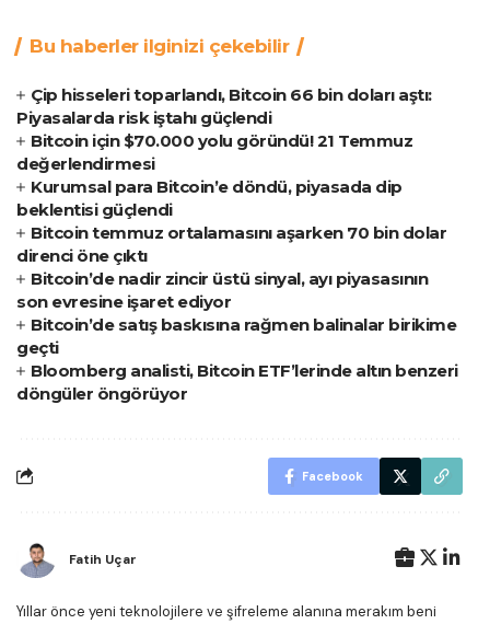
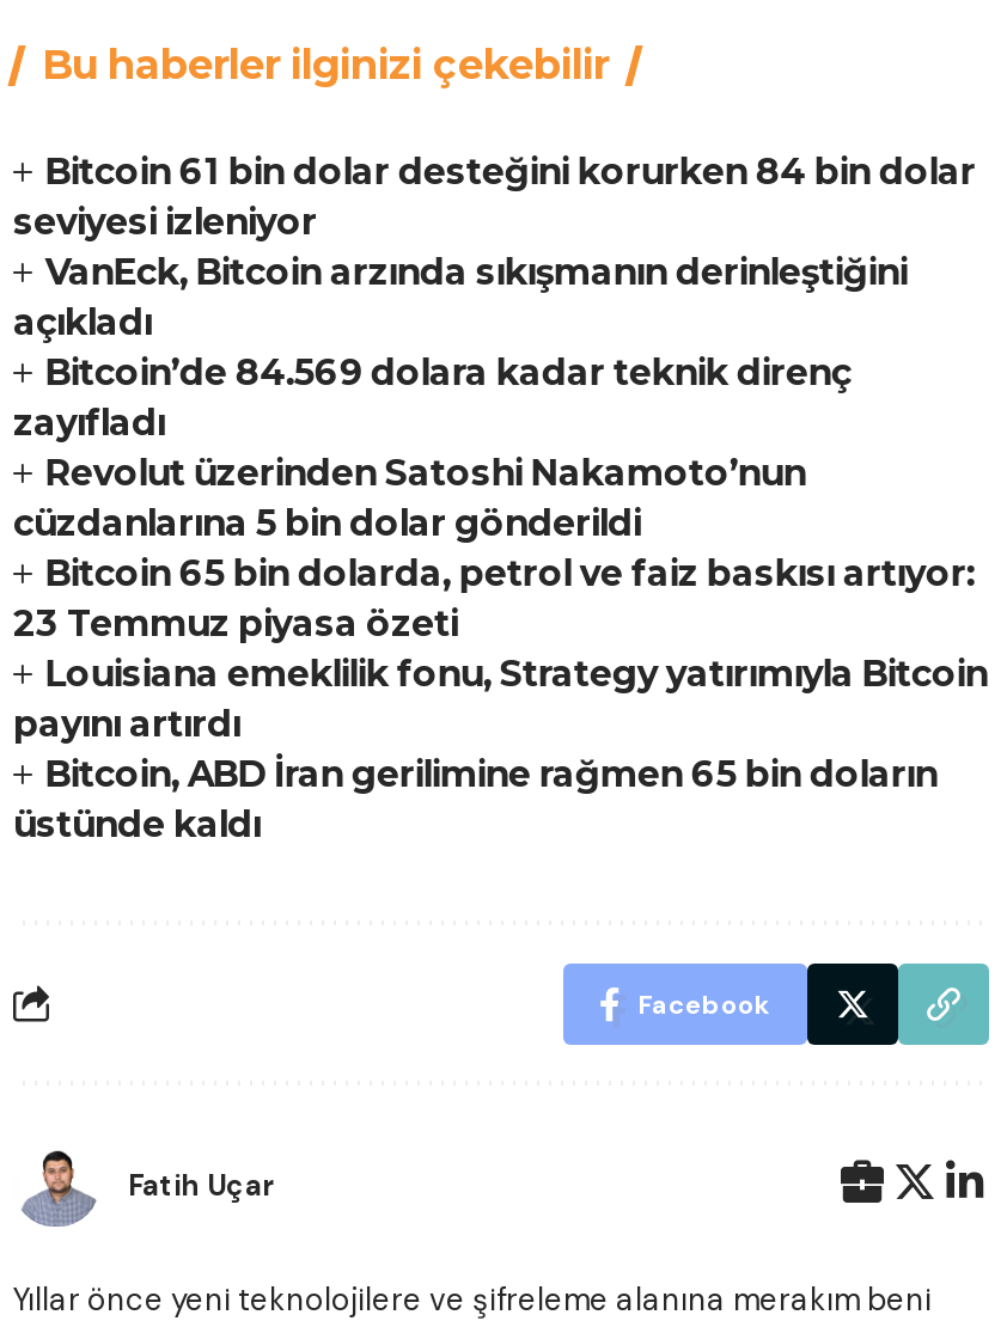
[16,84,458,403] Çip hisseleri toparlandı, Bitcoin 66 bin doları aştı: | Piyasalarda risk iştahı güçlendi | Bitcoin için $70.000 yolu göründü! 21 Temmuz | değerlendirmesi | Kurumsal para Bitcoin’e döndü, piyasada dip | beklentisi güçlendi | Bitcoin temmuz ortalamasını aşarken 70 bin dolar | direnci öne çıktı | Bitcoin’de nadir zincir üstü sinyal, ayı piyasasının | son evresine işaret ediyor | Bitcoin’de satış baskısına rağmen balinalar birikime | geçti | Bloomberg analisti, Bitcoin ETF’lerinde altın benzeri | döngüler öngörüyor -> [13,147,988,845] Bitcoin 61 bin dolar desteğini korurken 84 bin dolar | seviyesi izleniyor | VanEck, Bitcoin arzında sıkışmanın derinleştiğini | açıkladı | Bitcoin’de 84.569 dolara kadar teknik direnç | zayıfladı | Revolut üzerinden Satoshi Nakamoto’nun | cüzdanlarına 5 bin dolar gönderildi | Bitcoin 65 bin dolarda, petrol ve faiz baskısı artıyor: | 23 Temmuz piyasa özeti | Louisiana emeklilik fonu, Strategy yatırımıyla Bitcoin | payını artırdı | Bitcoin, ABD İran gerilimine rağmen 65 bin doların | üstünde kaldı

